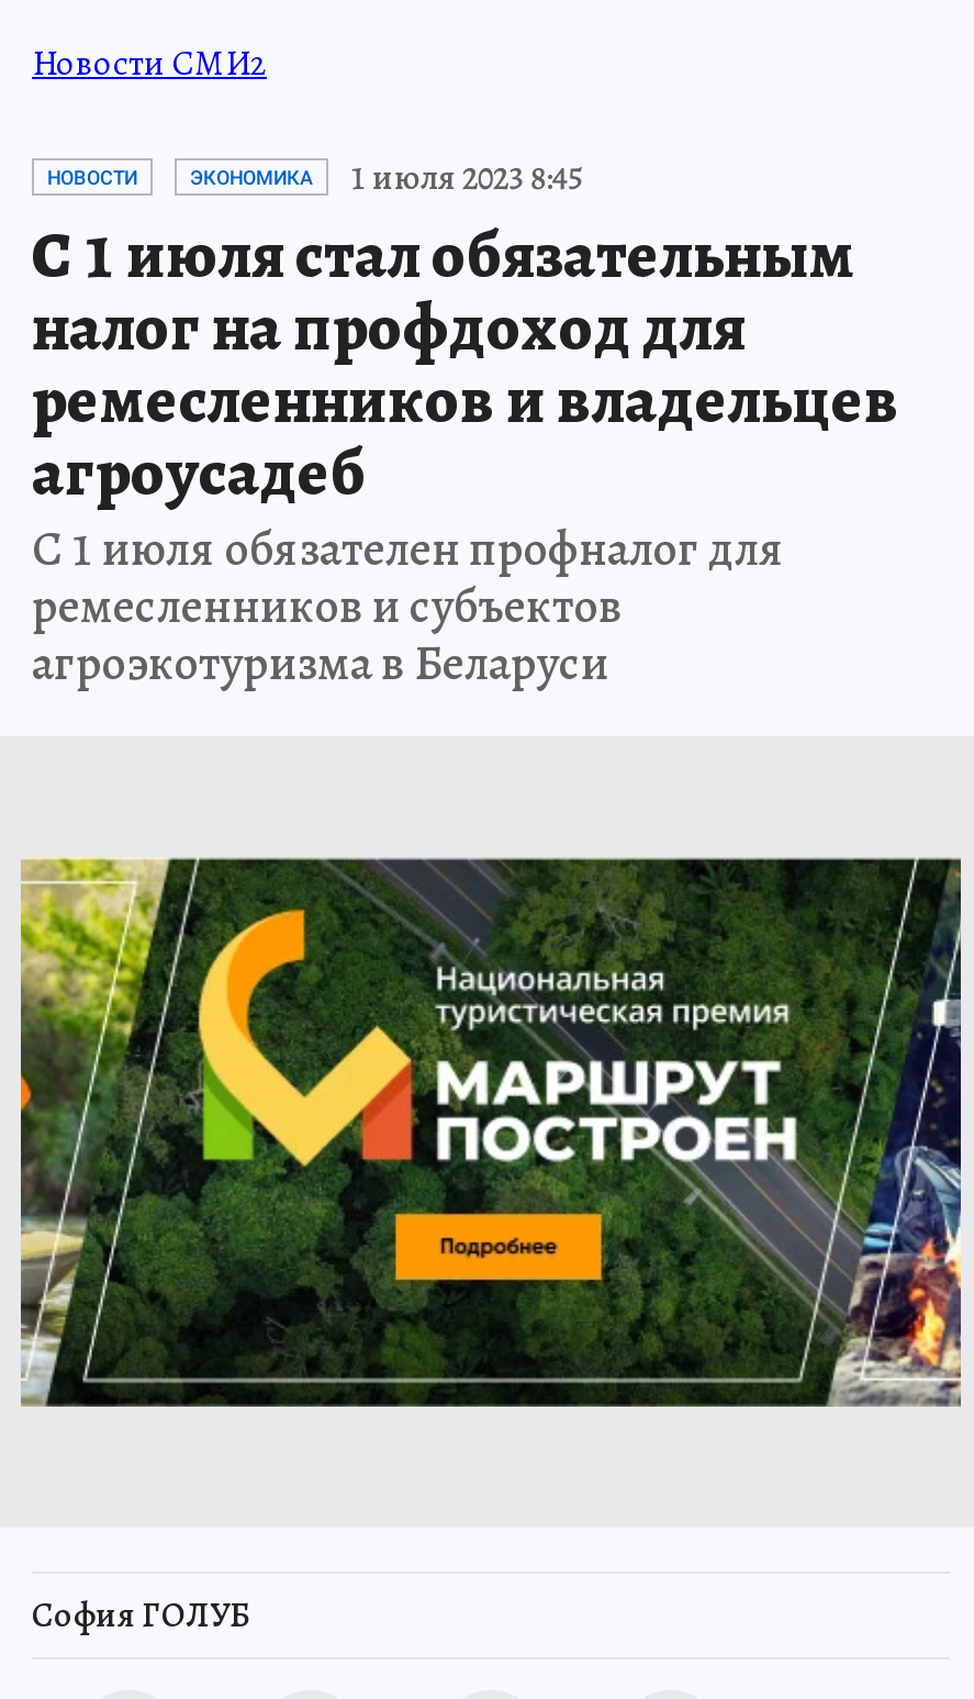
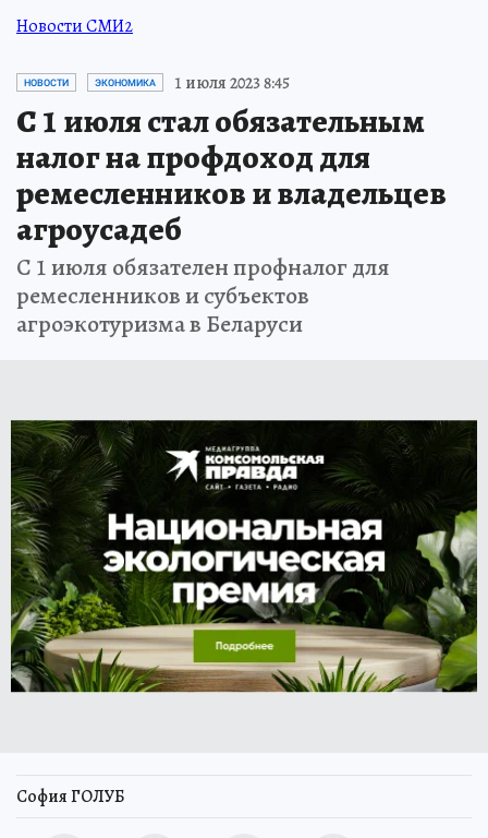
[19,857,963,1409] [image] -> [10,419,478,693] [image]

